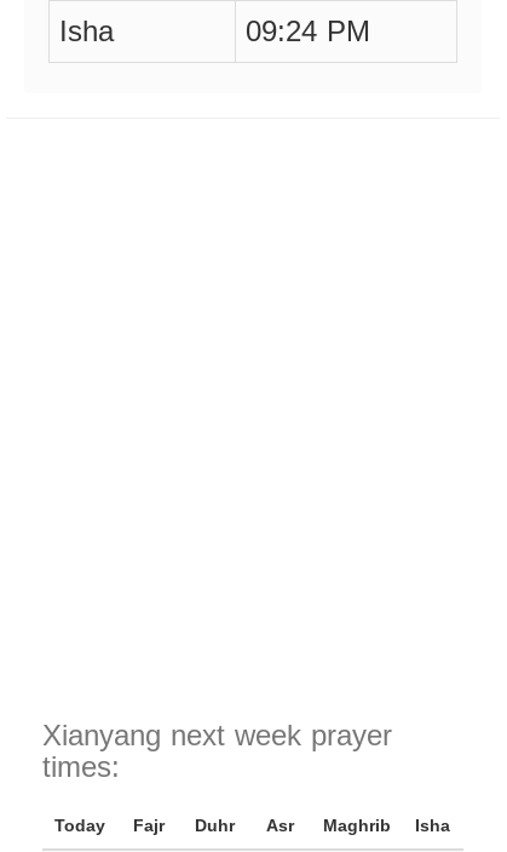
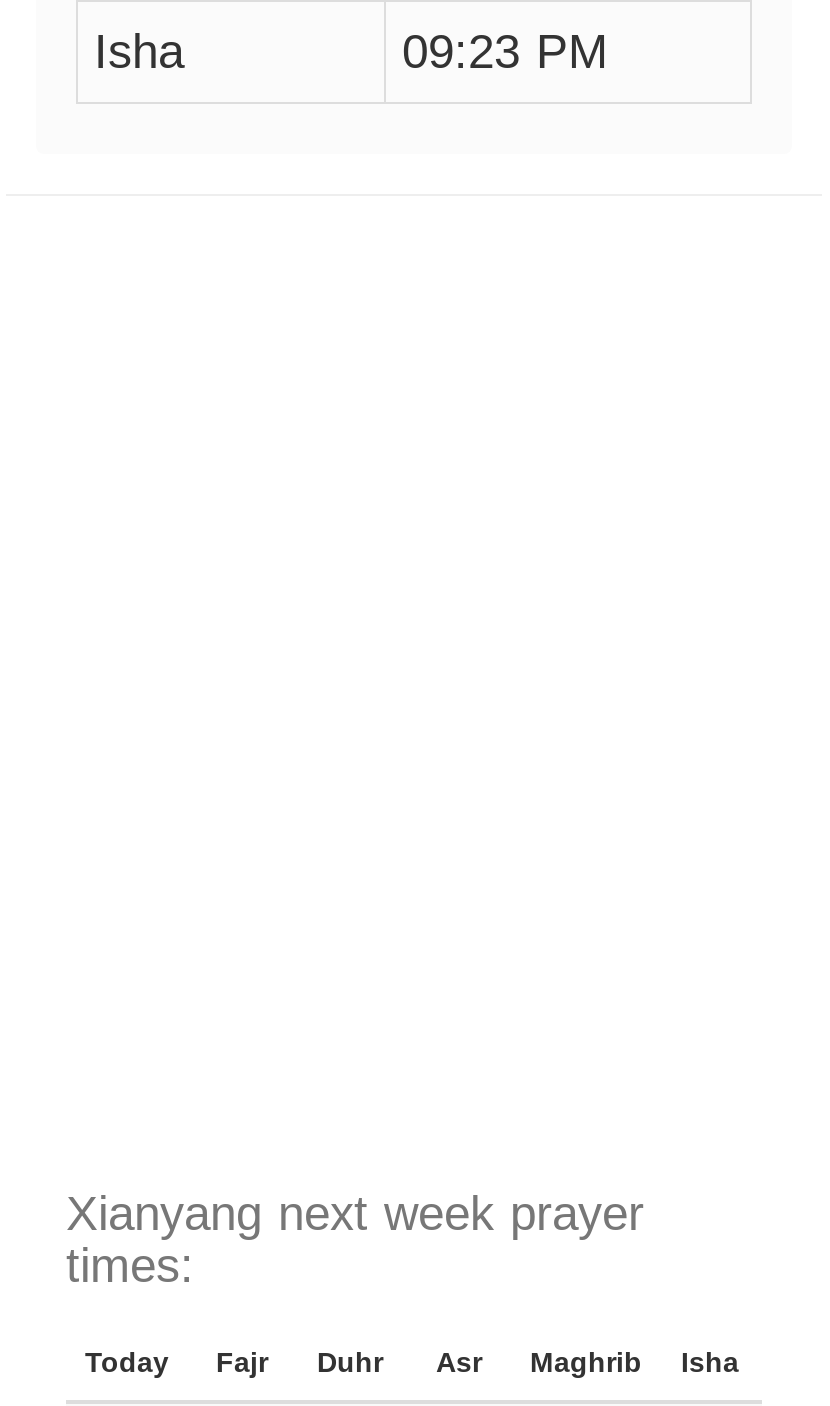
[246,4,370,59] 09:24 PM -> [402,6,608,98] 09:23 PM

